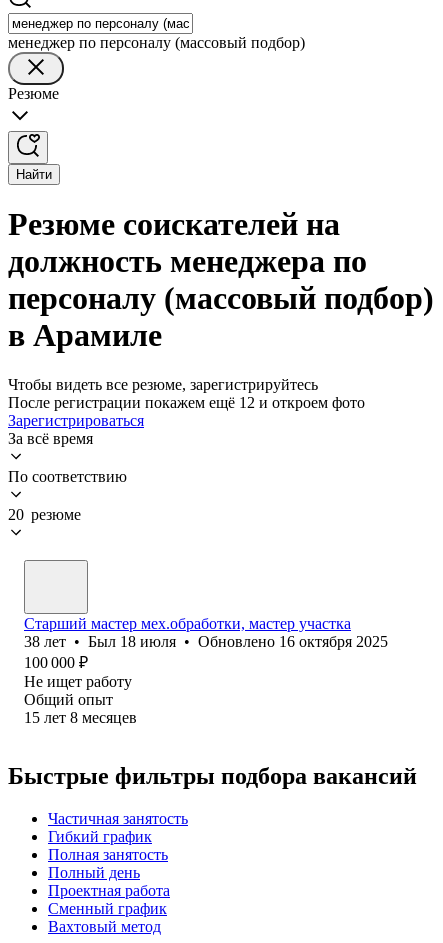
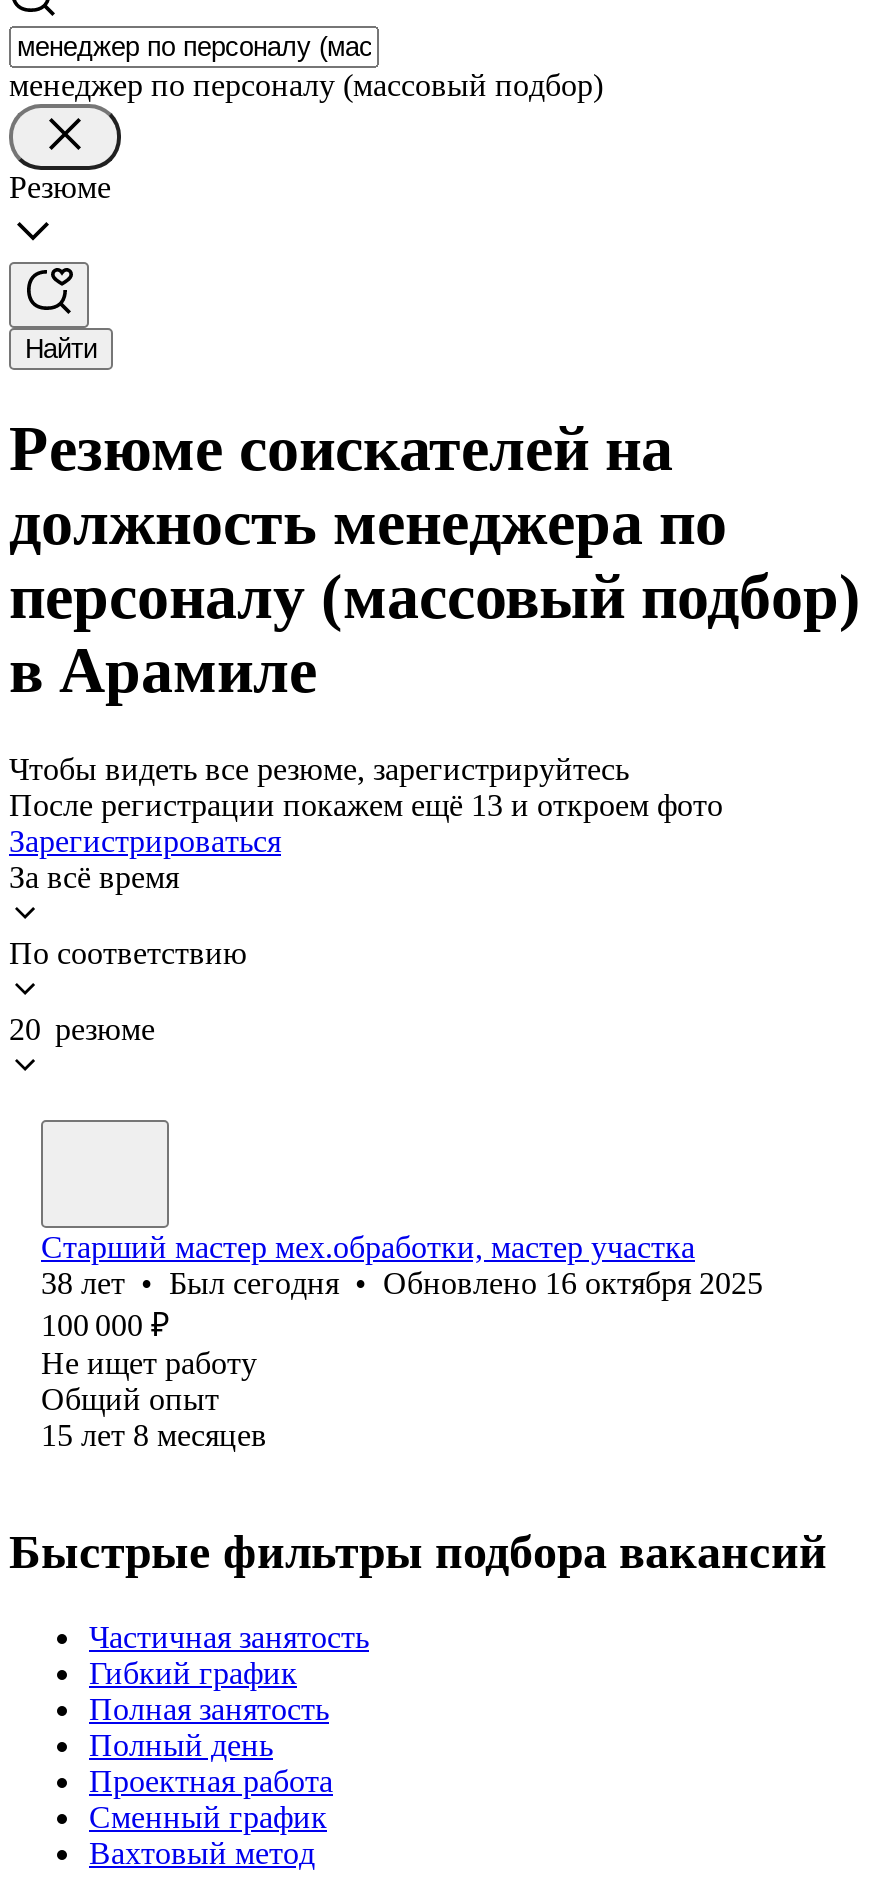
[8,394,365,411] После регистрации покажем ещё 12 и откроем фото -> [9,788,723,822] После регистрации покажем ещё 13 и откроем фото
[24,633,388,650] 38 лет • Был 18 июля • Обновлено 16 октября 2025 -> [41,1266,763,1300] 38 лет • Был сегодня • Обновлено 16 октября 2025

